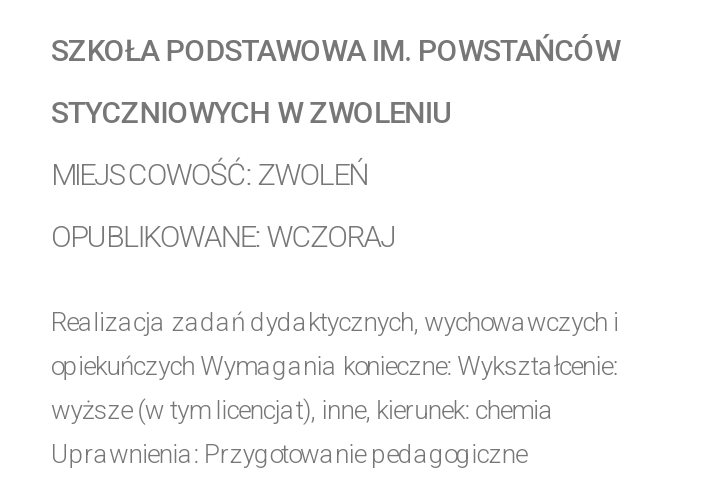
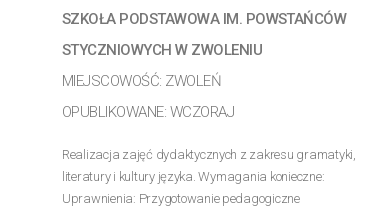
[51,307,619,425] Realizacja zadań dydaktycznych, wychowawczych i | opiekuńczych Wymagania konieczne: Wykształcenie: | wyższe (w tym licencjat), inne, kierunek: chemia -> [62,147,356,184] Realizacja zajęć dydaktycznych z zakresu gramatyki, | literatury i kultury języka. Wymagania konieczne:

